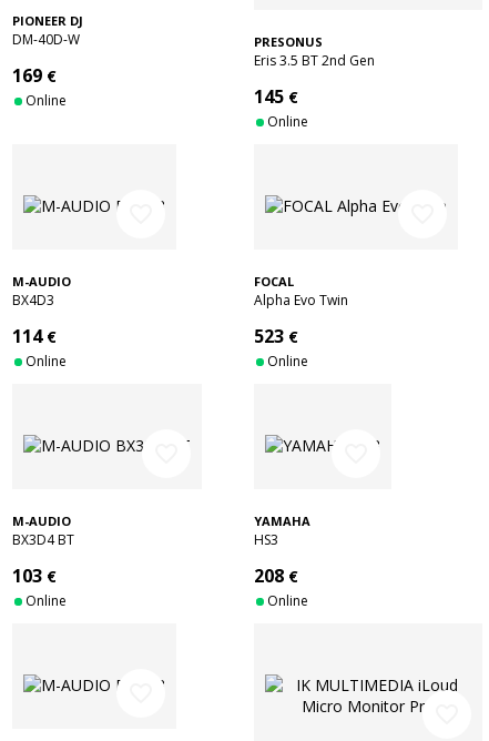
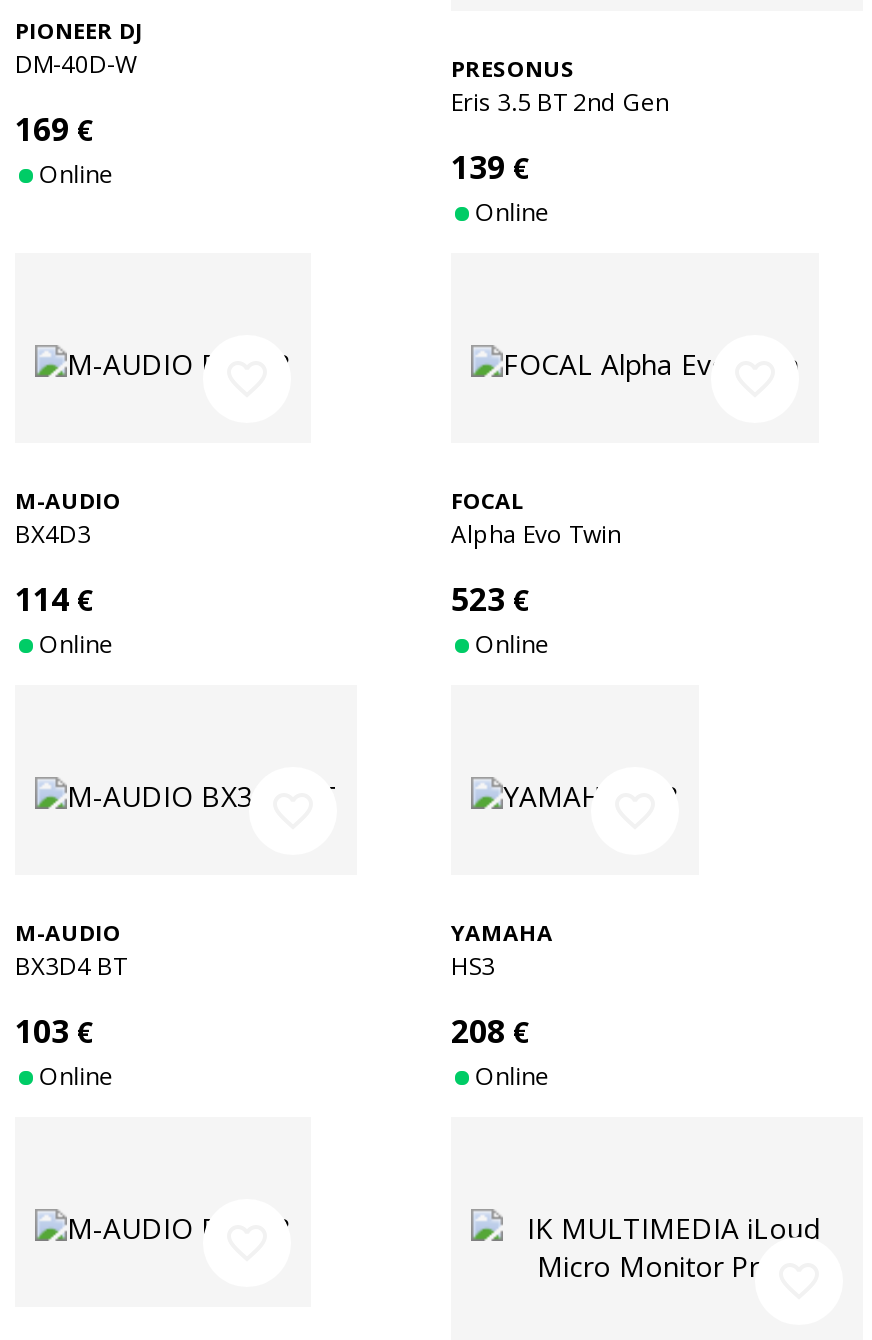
[254,84,298,109] 145 € -> [451,145,531,189] 139 €

